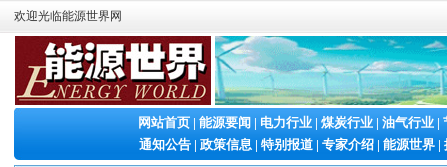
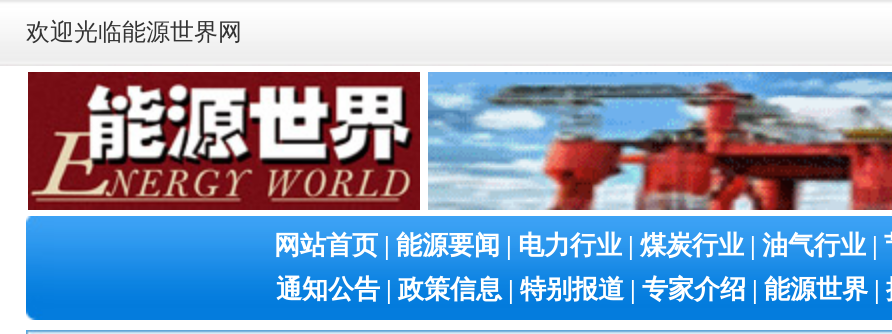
[215,35,444,106] [image] -> [428,72,886,212] [image]

